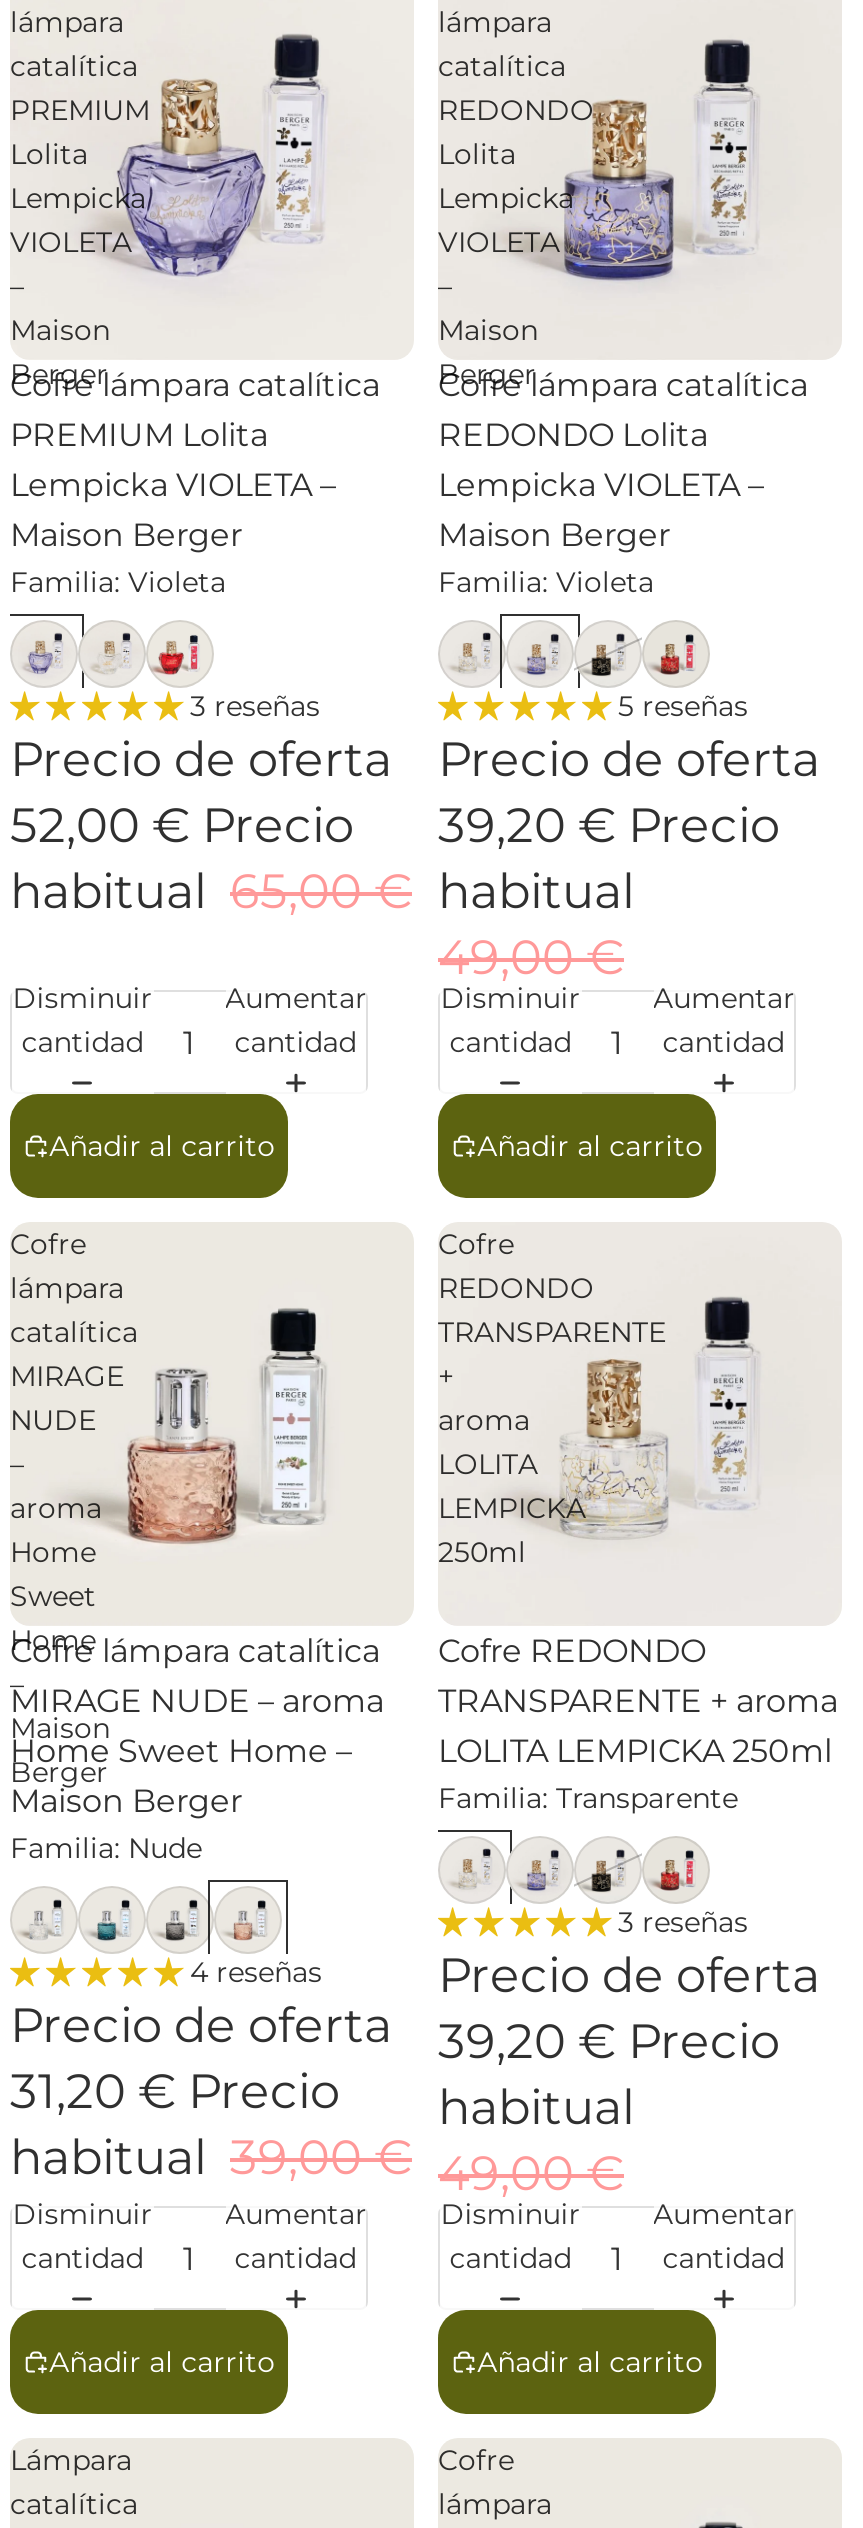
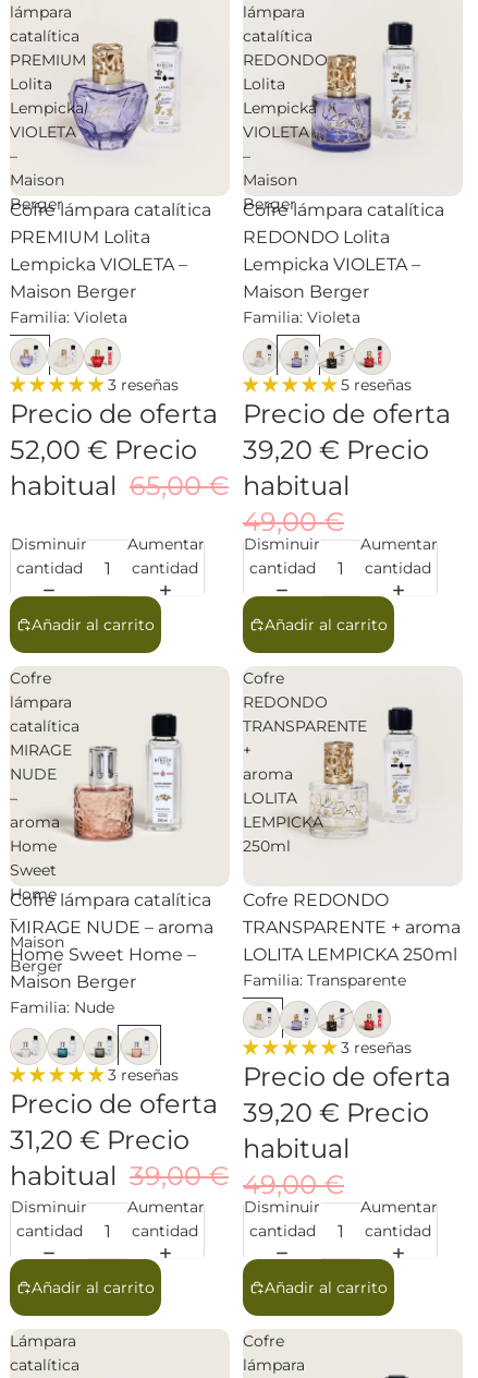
[190,1955,322,1991] 4 reseñas -> [108,1066,179,1085] 3 reseñas

